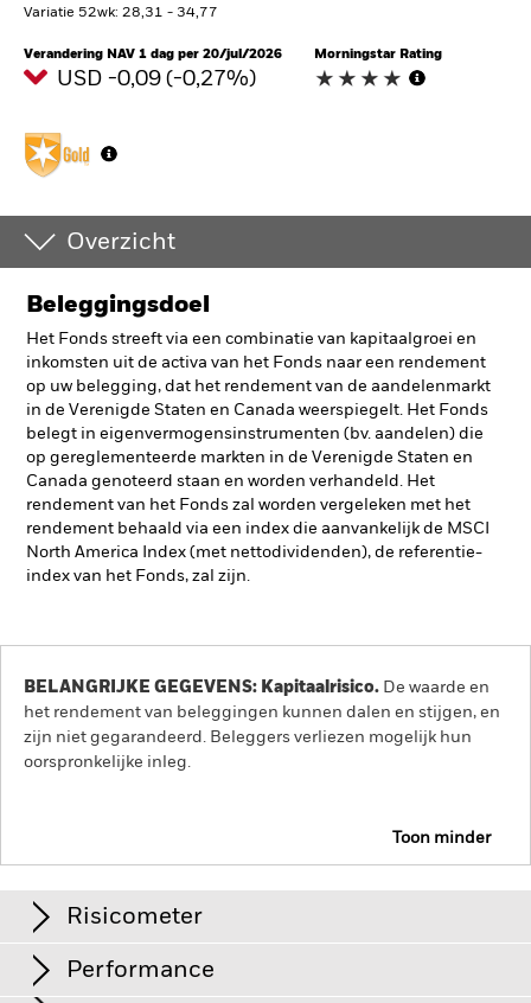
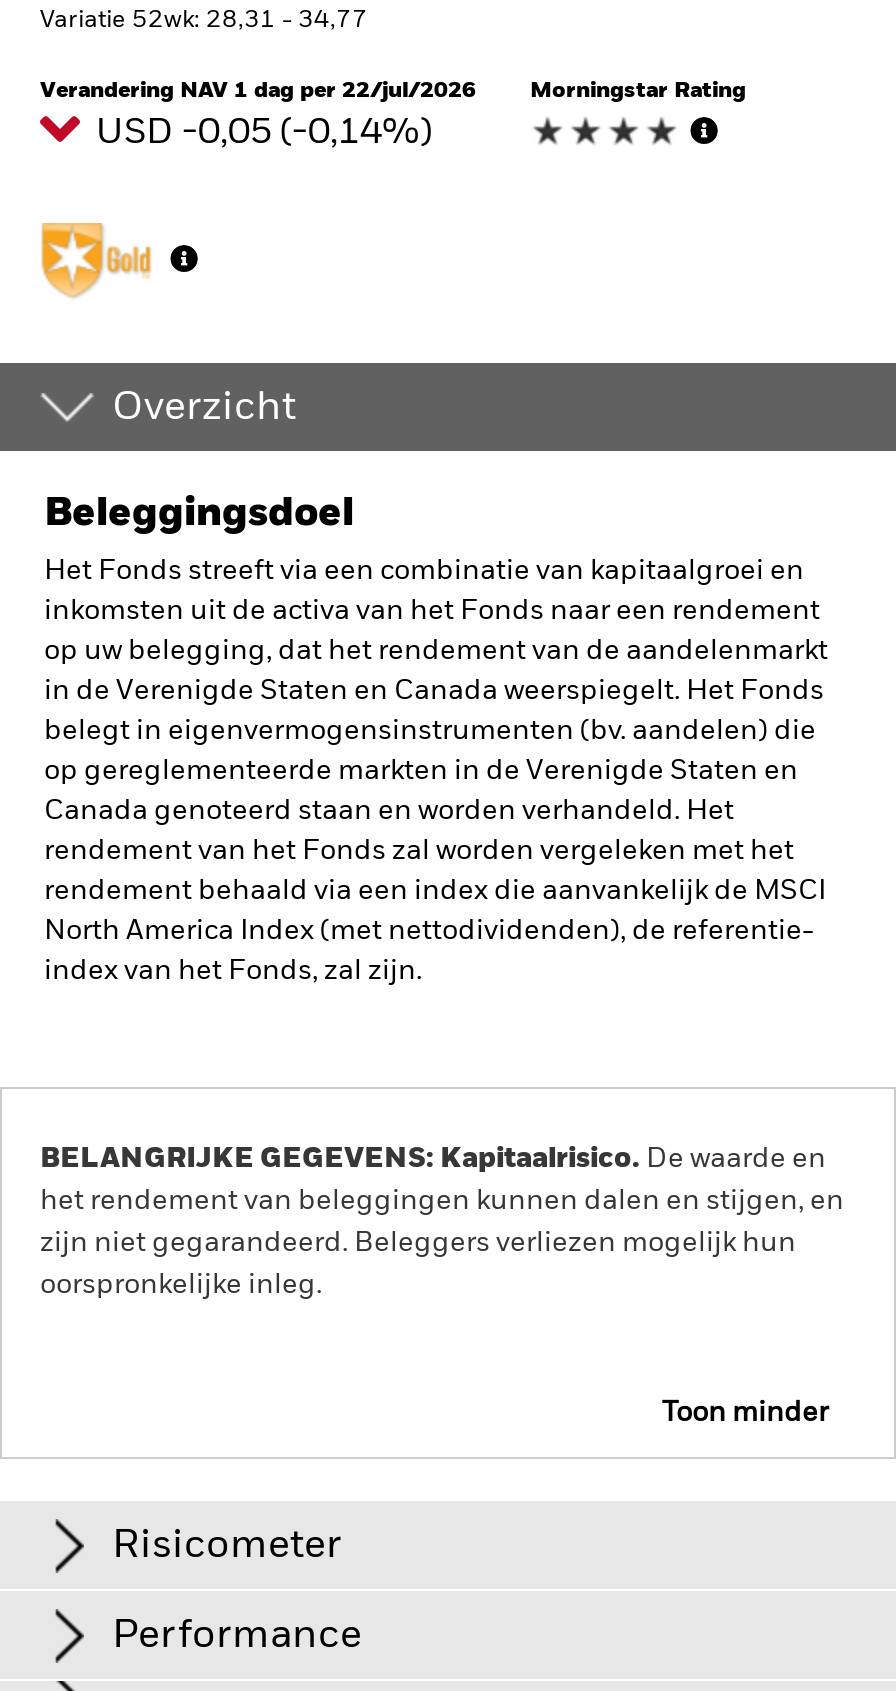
[24,47,282,60] Verandering NAV 1 dag per 20/jul/2026 -> [40,79,476,101] Verandering NAV 1 dag per 22/jul/2026
[57,69,261,90] USD -0,09 (-0,27%) -> [96,115,440,151] USD -0,05 (-0,14%)

